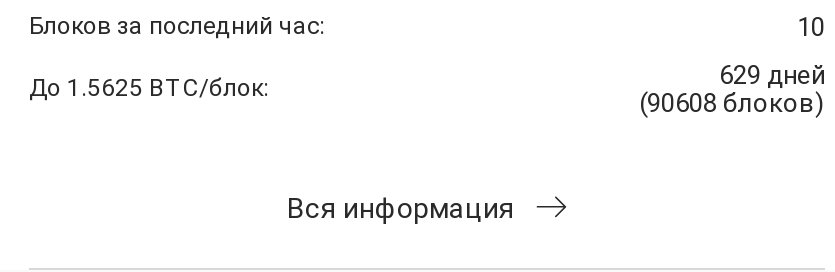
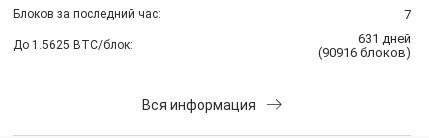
[797,11,825,41] 10 -> [404,6,411,21] 7
[719,59,825,89] 629 дней -> [358,30,411,45] 631 дней
[639,87,825,117] (90608 блоков) -> [318,44,411,59] (90916 блоков)

